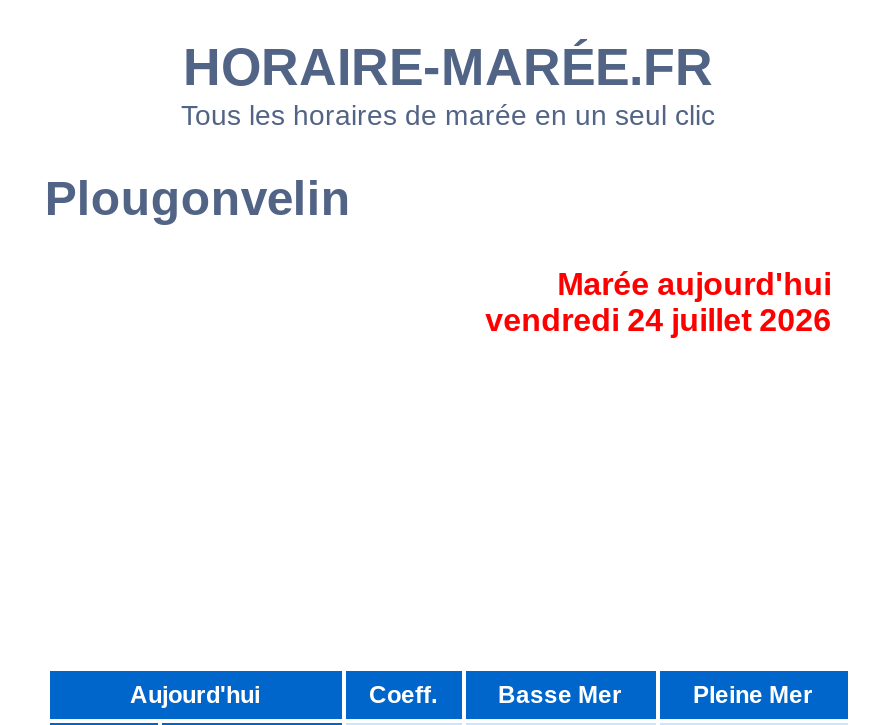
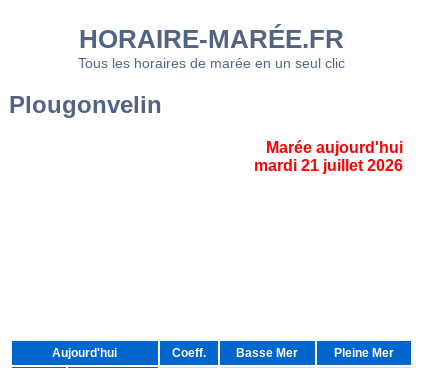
[485,303,831,337] vendredi 24 juillet 2026 -> [254,157,403,174] mardi 21 juillet 2026

